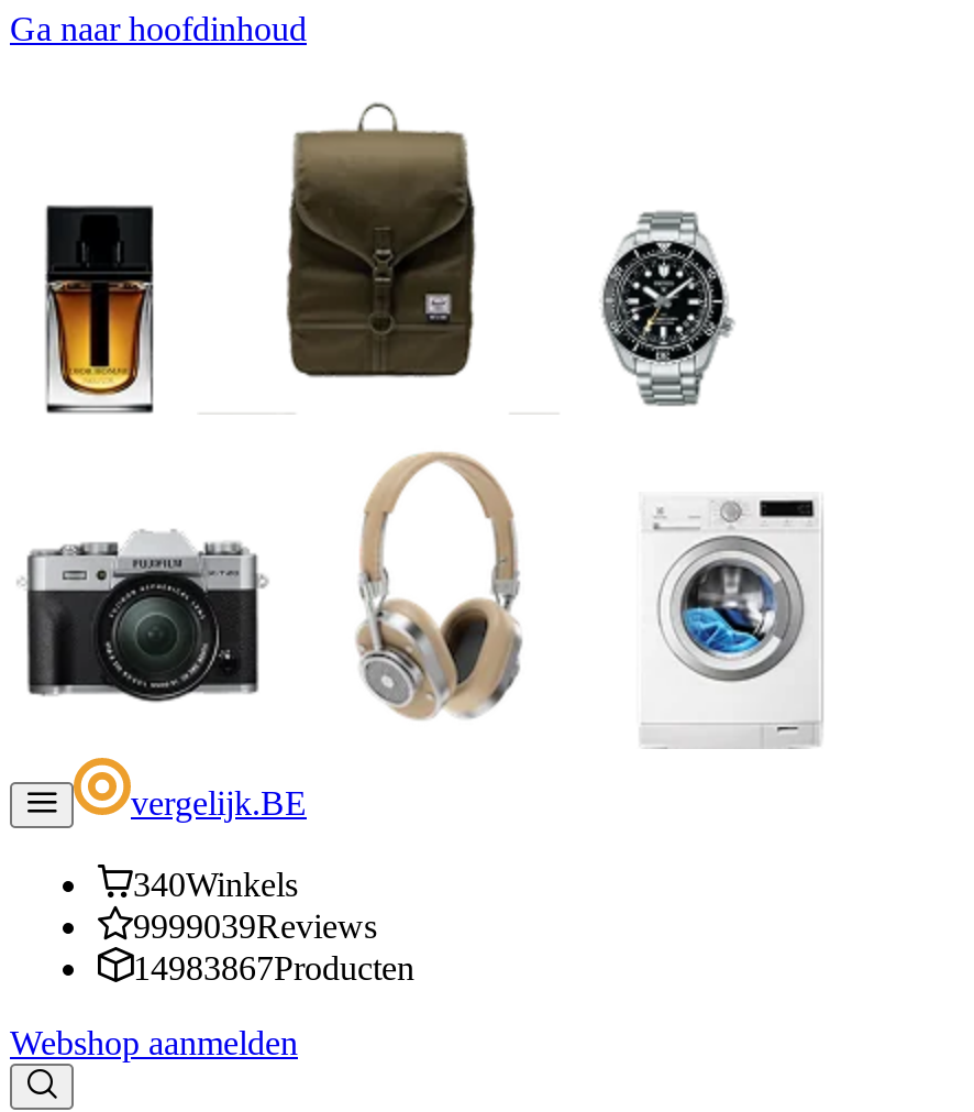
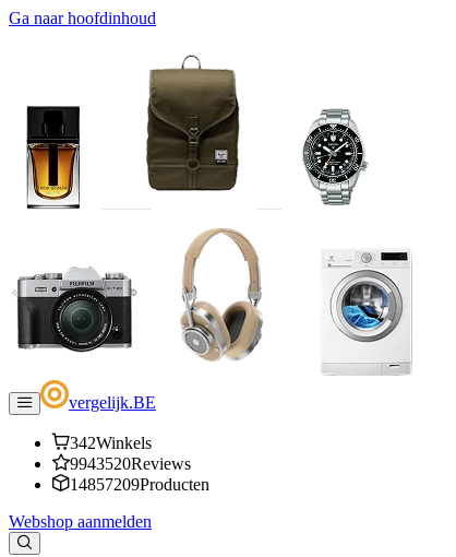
[133,866,298,903] 340Winkels -> [70,434,152,452] 342Winkels
[133,907,377,945] 9999039Reviews -> [70,454,191,473] 9943520Reviews
[133,949,414,987] 14983867Producten -> [70,475,209,494] 14857209Producten

